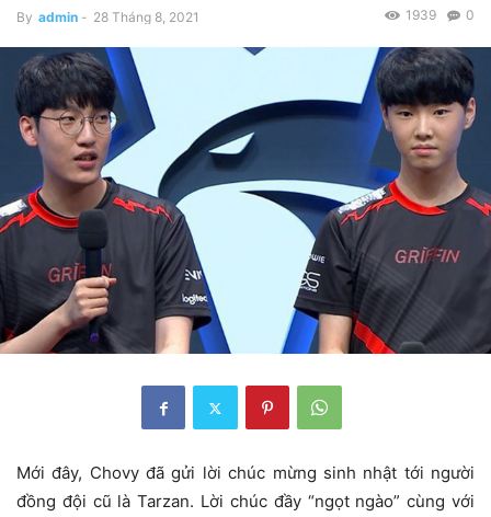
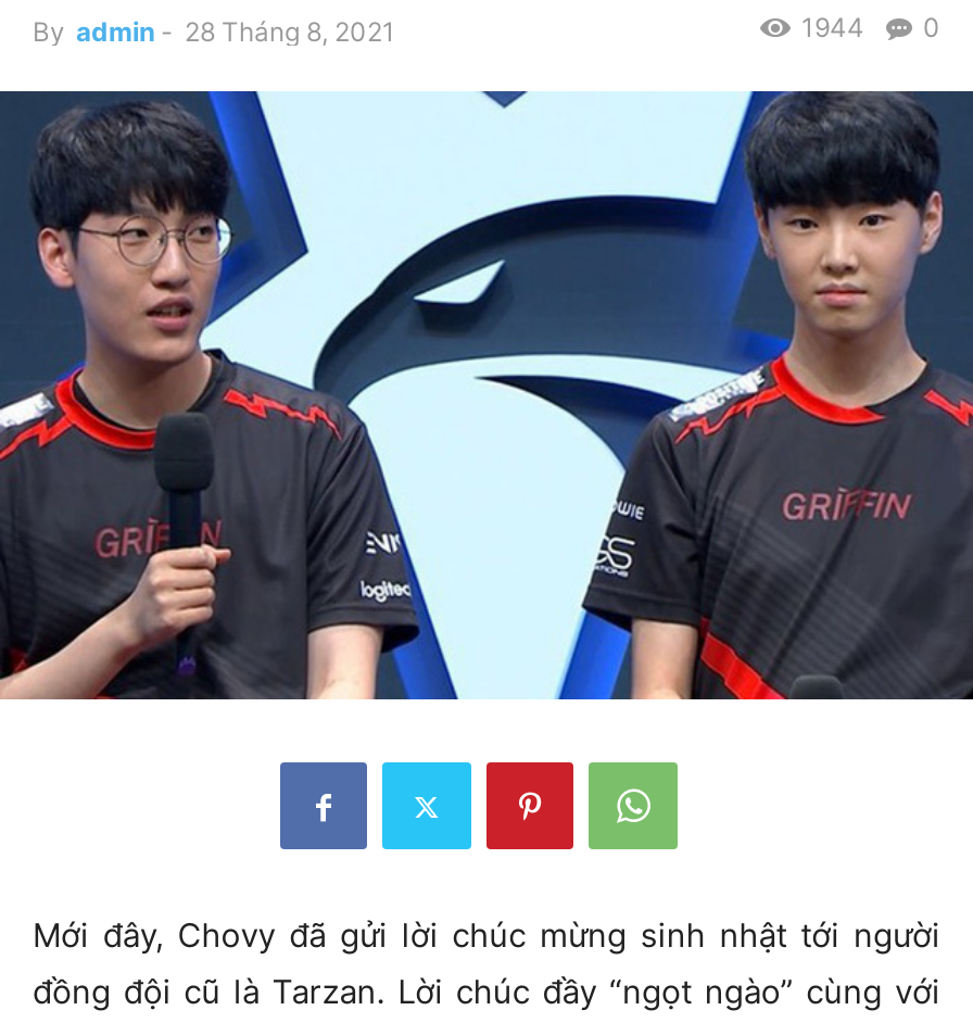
[406,7,475,23] 1939 0 -> [801,11,940,43] 1944 0

